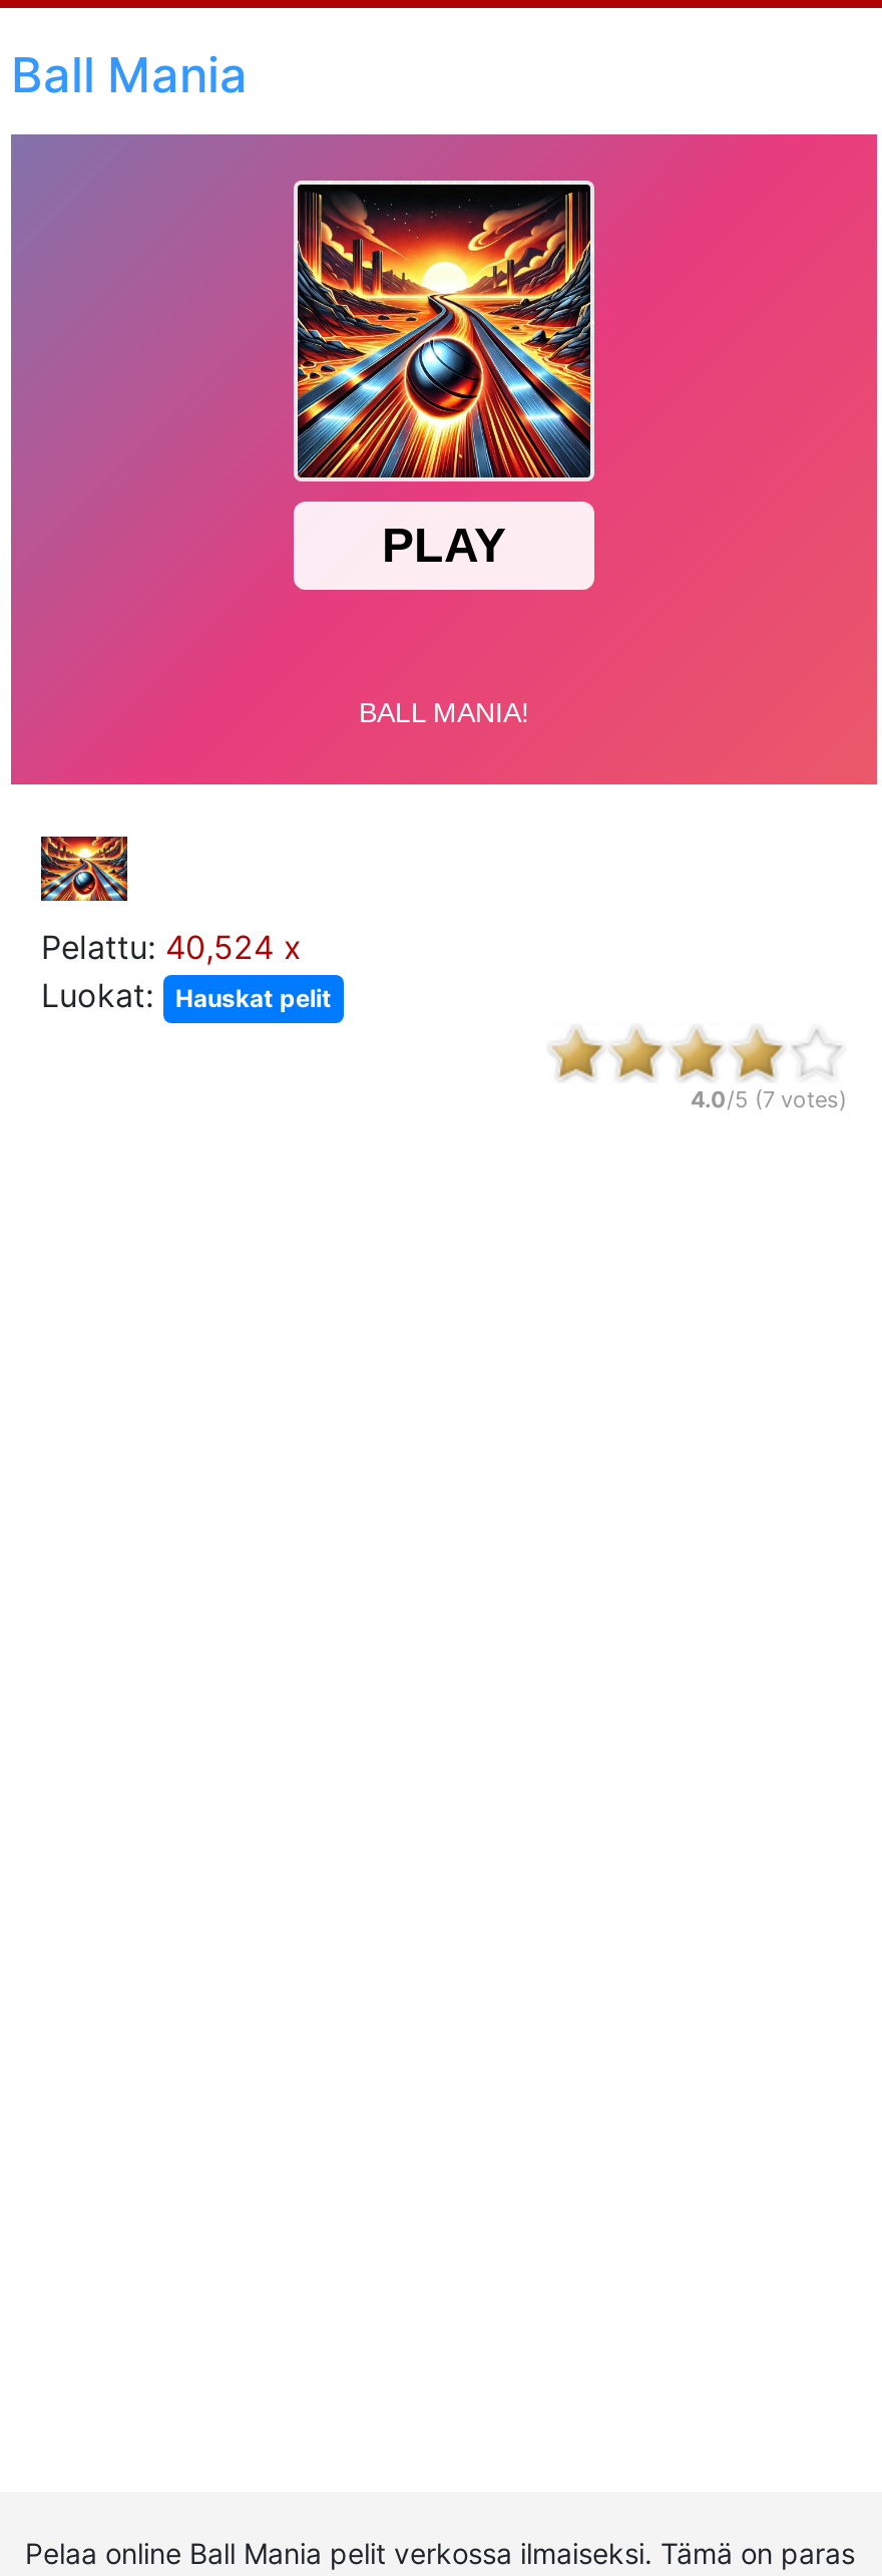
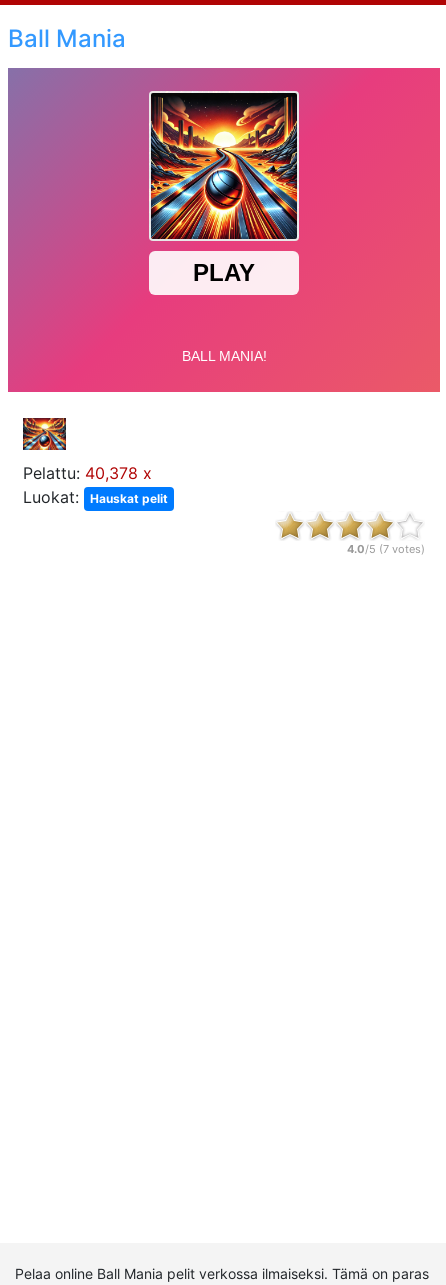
[41,927,302,967] Pelattu: 40,524 x -> [23,463,152,483] Pelattu: 40,378 x

